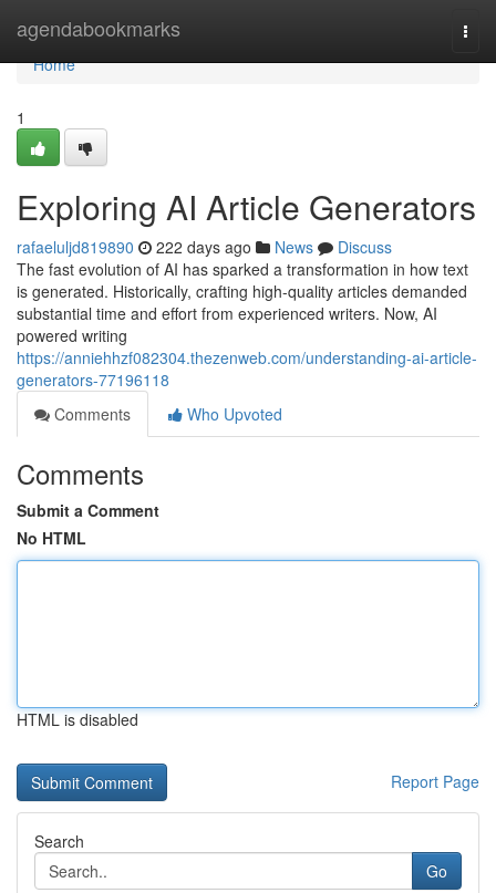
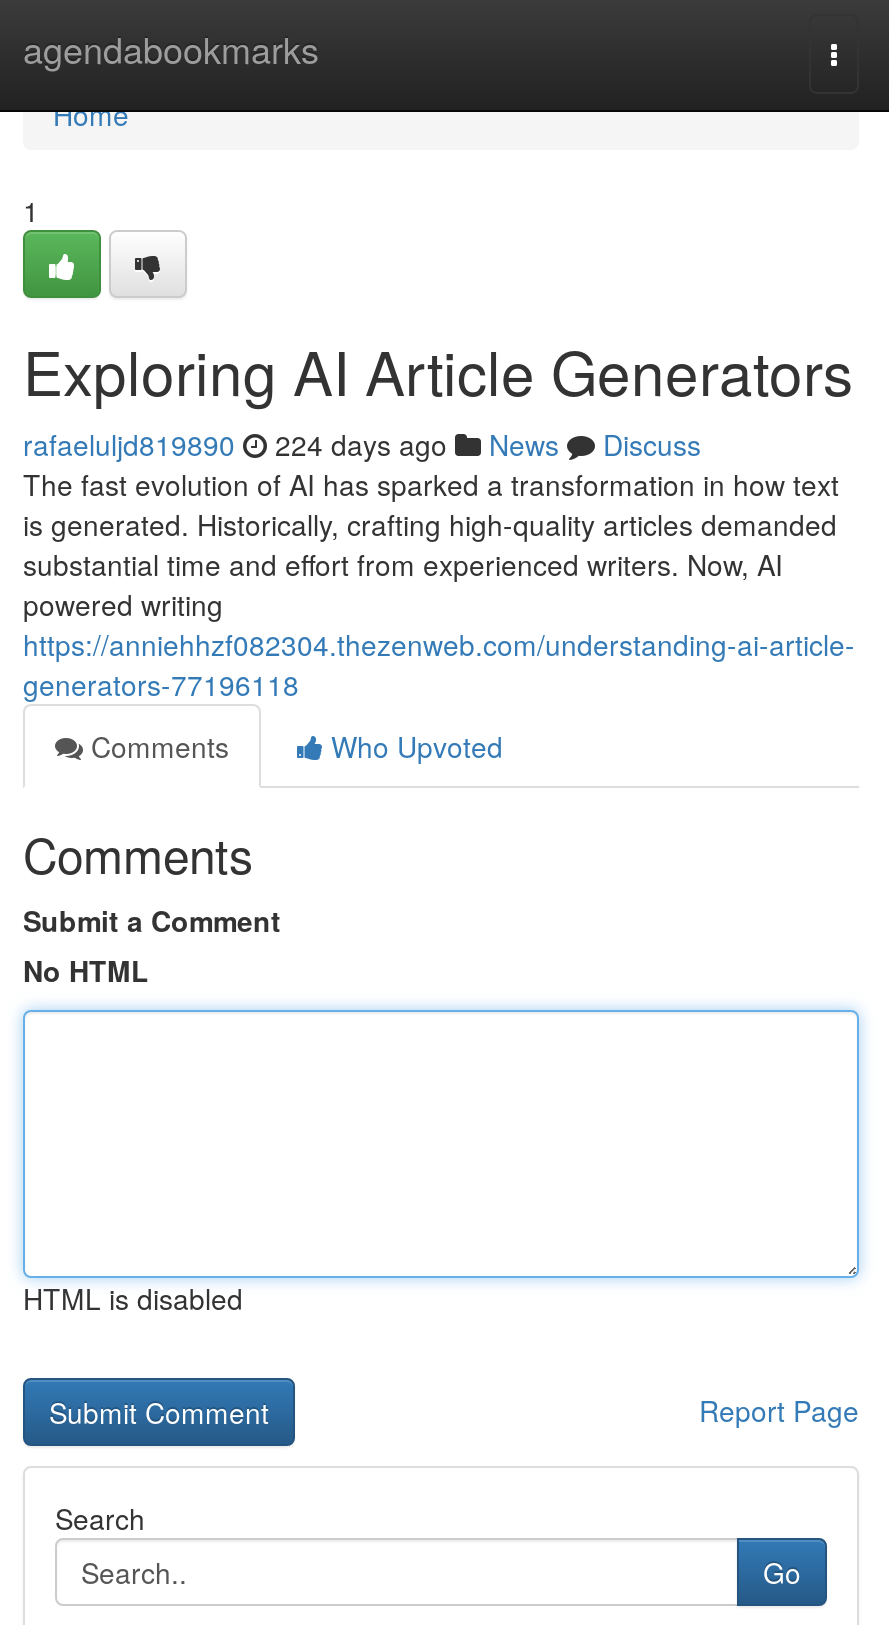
[17,236,392,258] rafaeluljd819890 222 days ago News Discuss -> [23,424,701,464] rafaeluljd819890 224 days ago News Discuss

